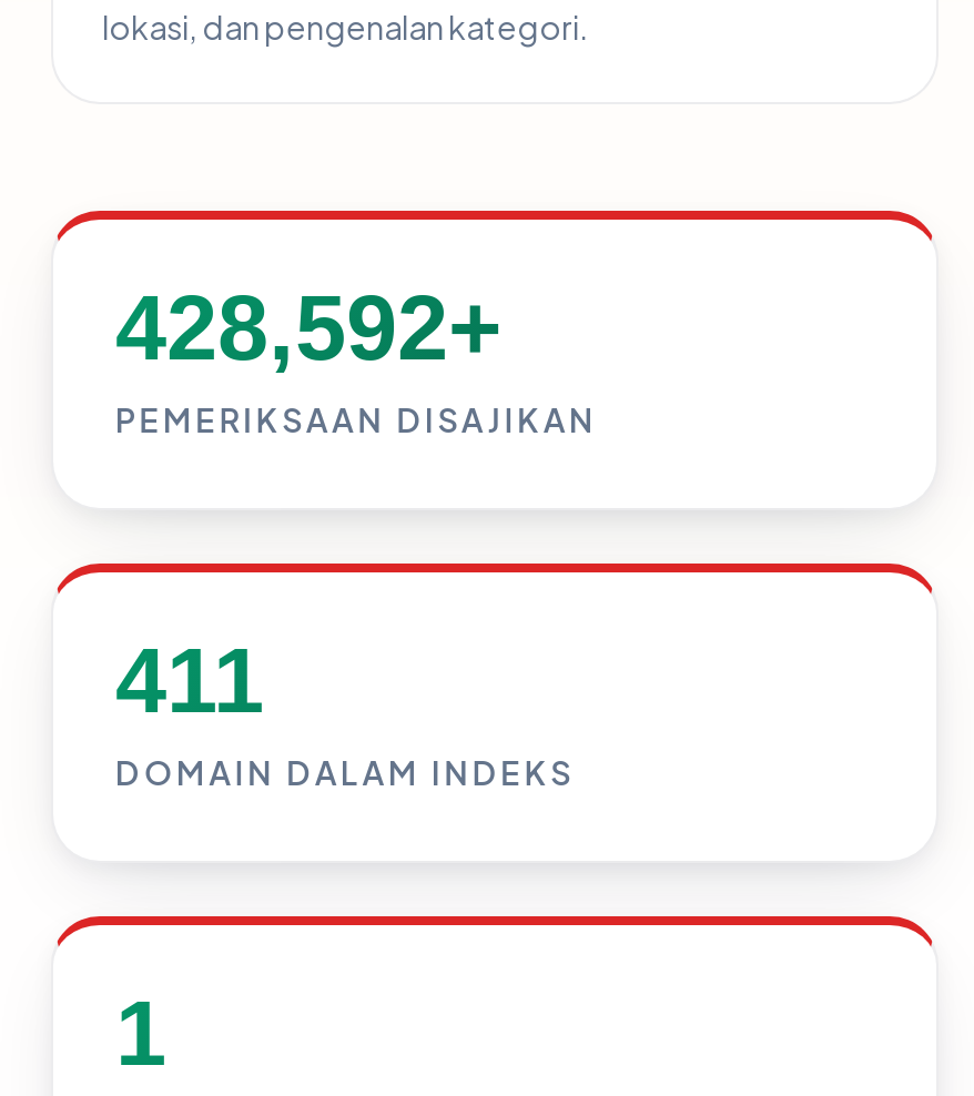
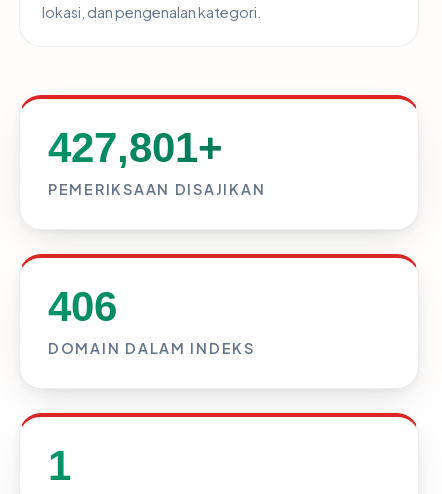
[115,275,504,379] 428,592+ -> [48,124,223,171] 427,801+
[115,628,264,732] 411 -> [48,283,117,330] 406

